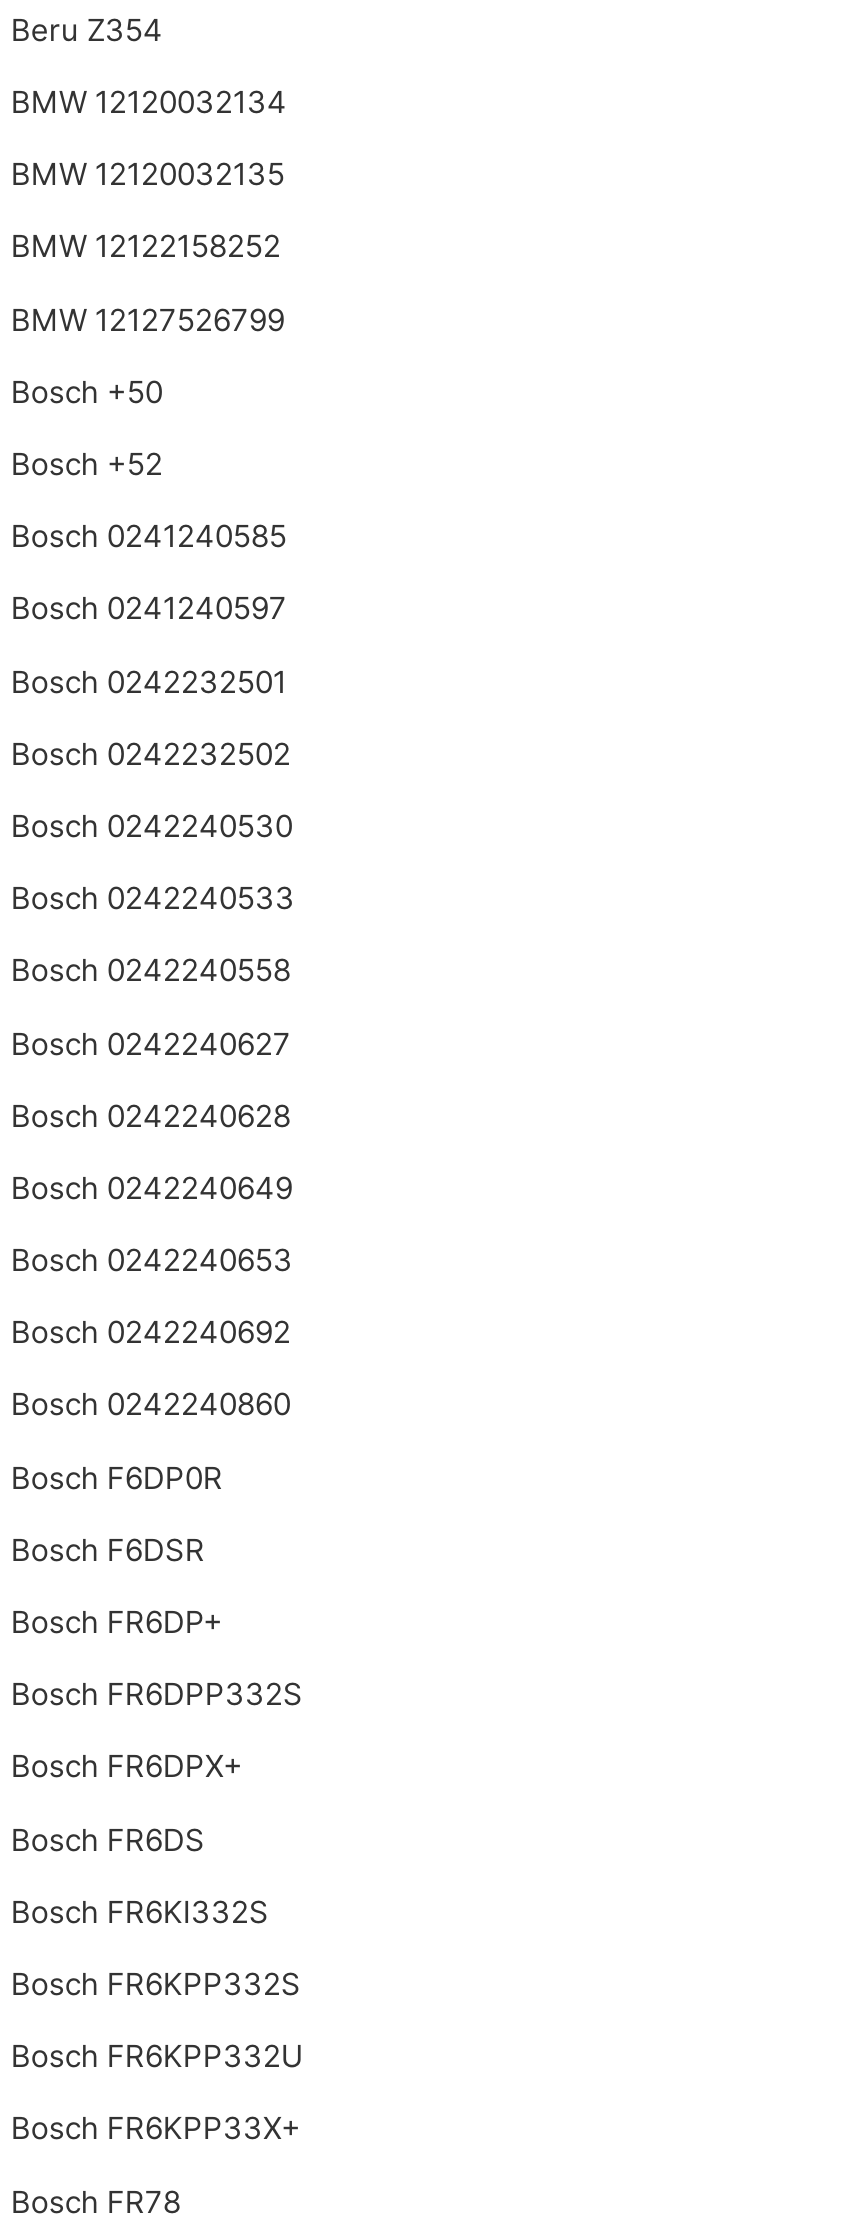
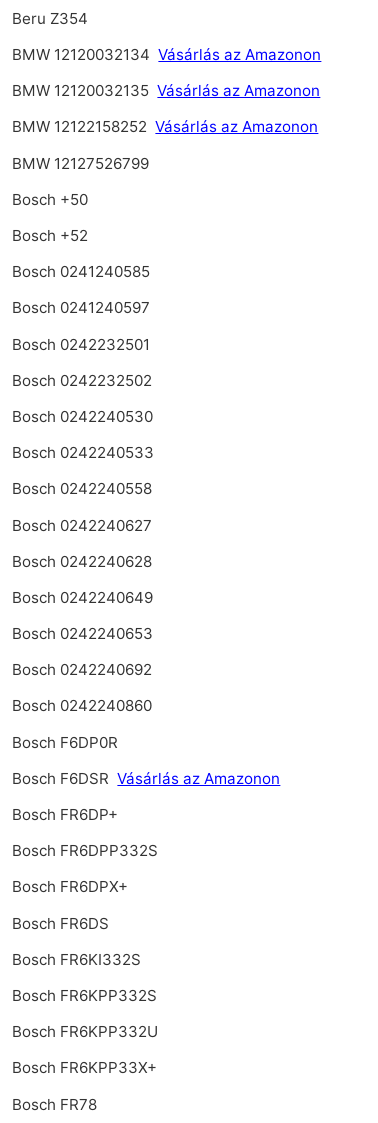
[11,83,287,121] BMW 12120032134 -> [12,45,321,64] BMW 12120032134 Vásárlás az Amazonon
[11,155,285,193] BMW 12120032135 -> [12,81,320,100] BMW 12120032135 Vásárlás az Amazonon
[11,228,281,266] BMW 12122158252 -> [12,117,318,136] BMW 12122158252 Vásárlás az Amazonon
[11,1531,205,1569] Bosch F6DSR -> [12,769,280,788] Bosch F6DSR Vásárlás az Amazonon

